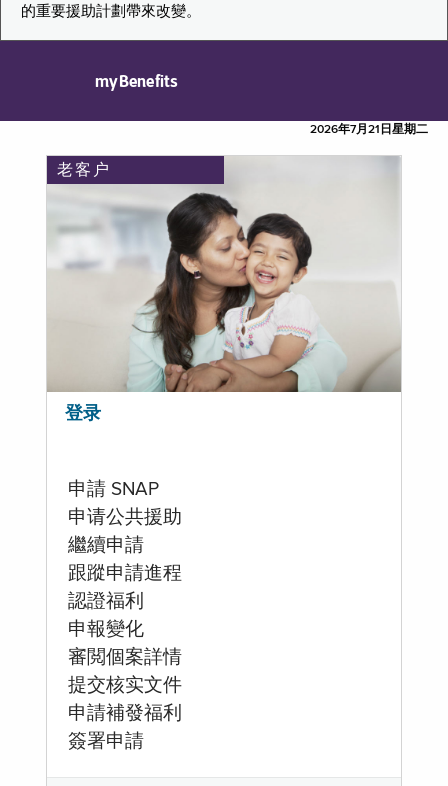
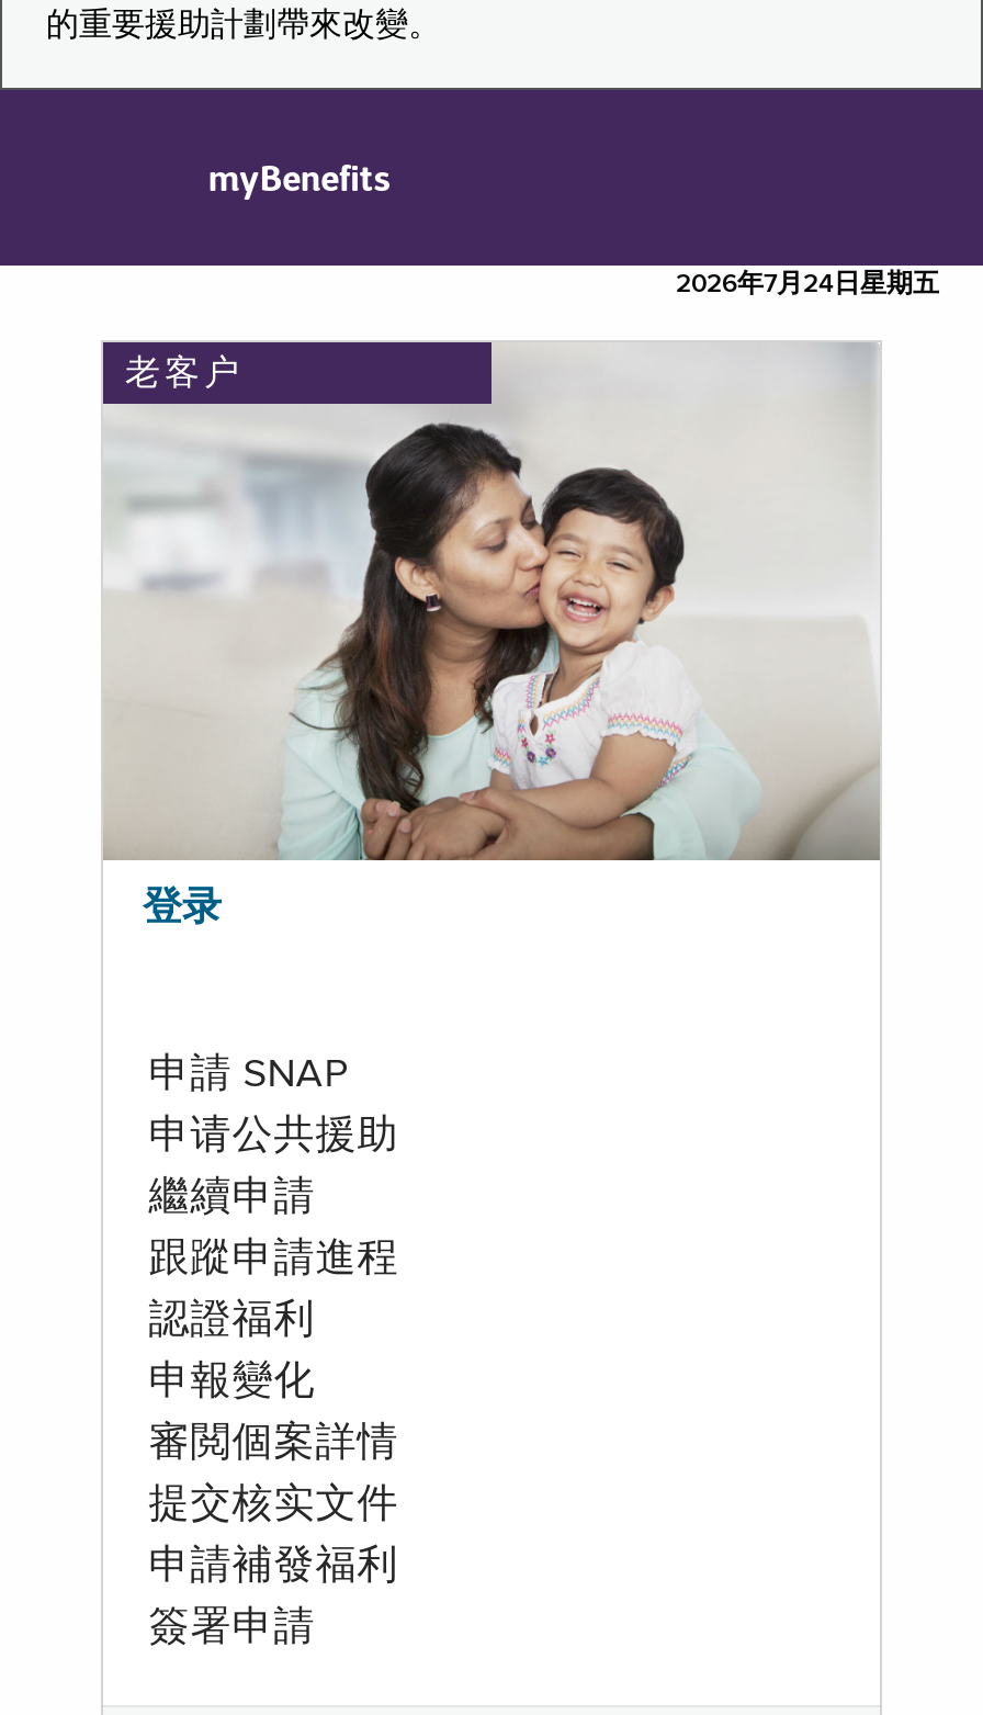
[310,124,428,136] 2026年7月21日星期二 -> [676,272,939,299] 2026年7月24日星期五

